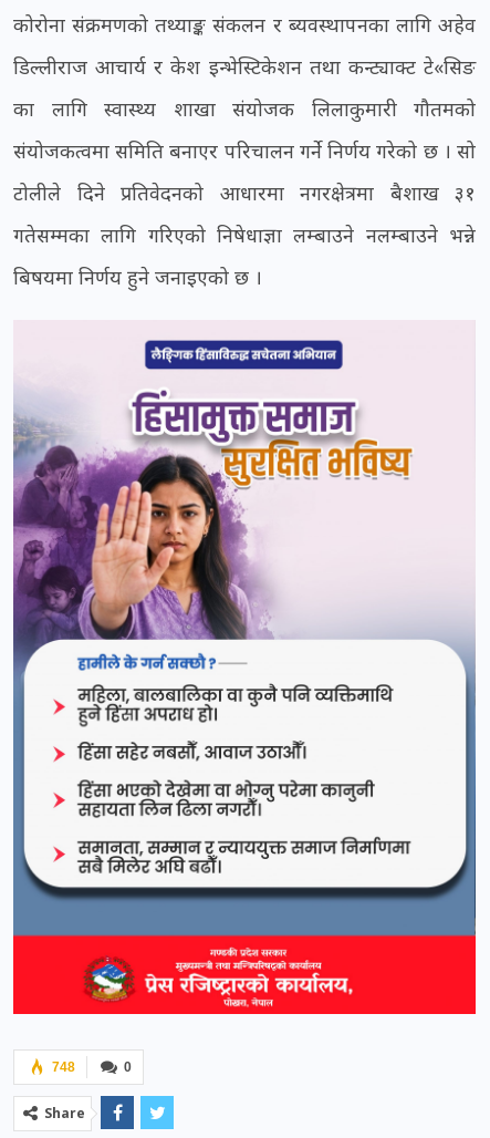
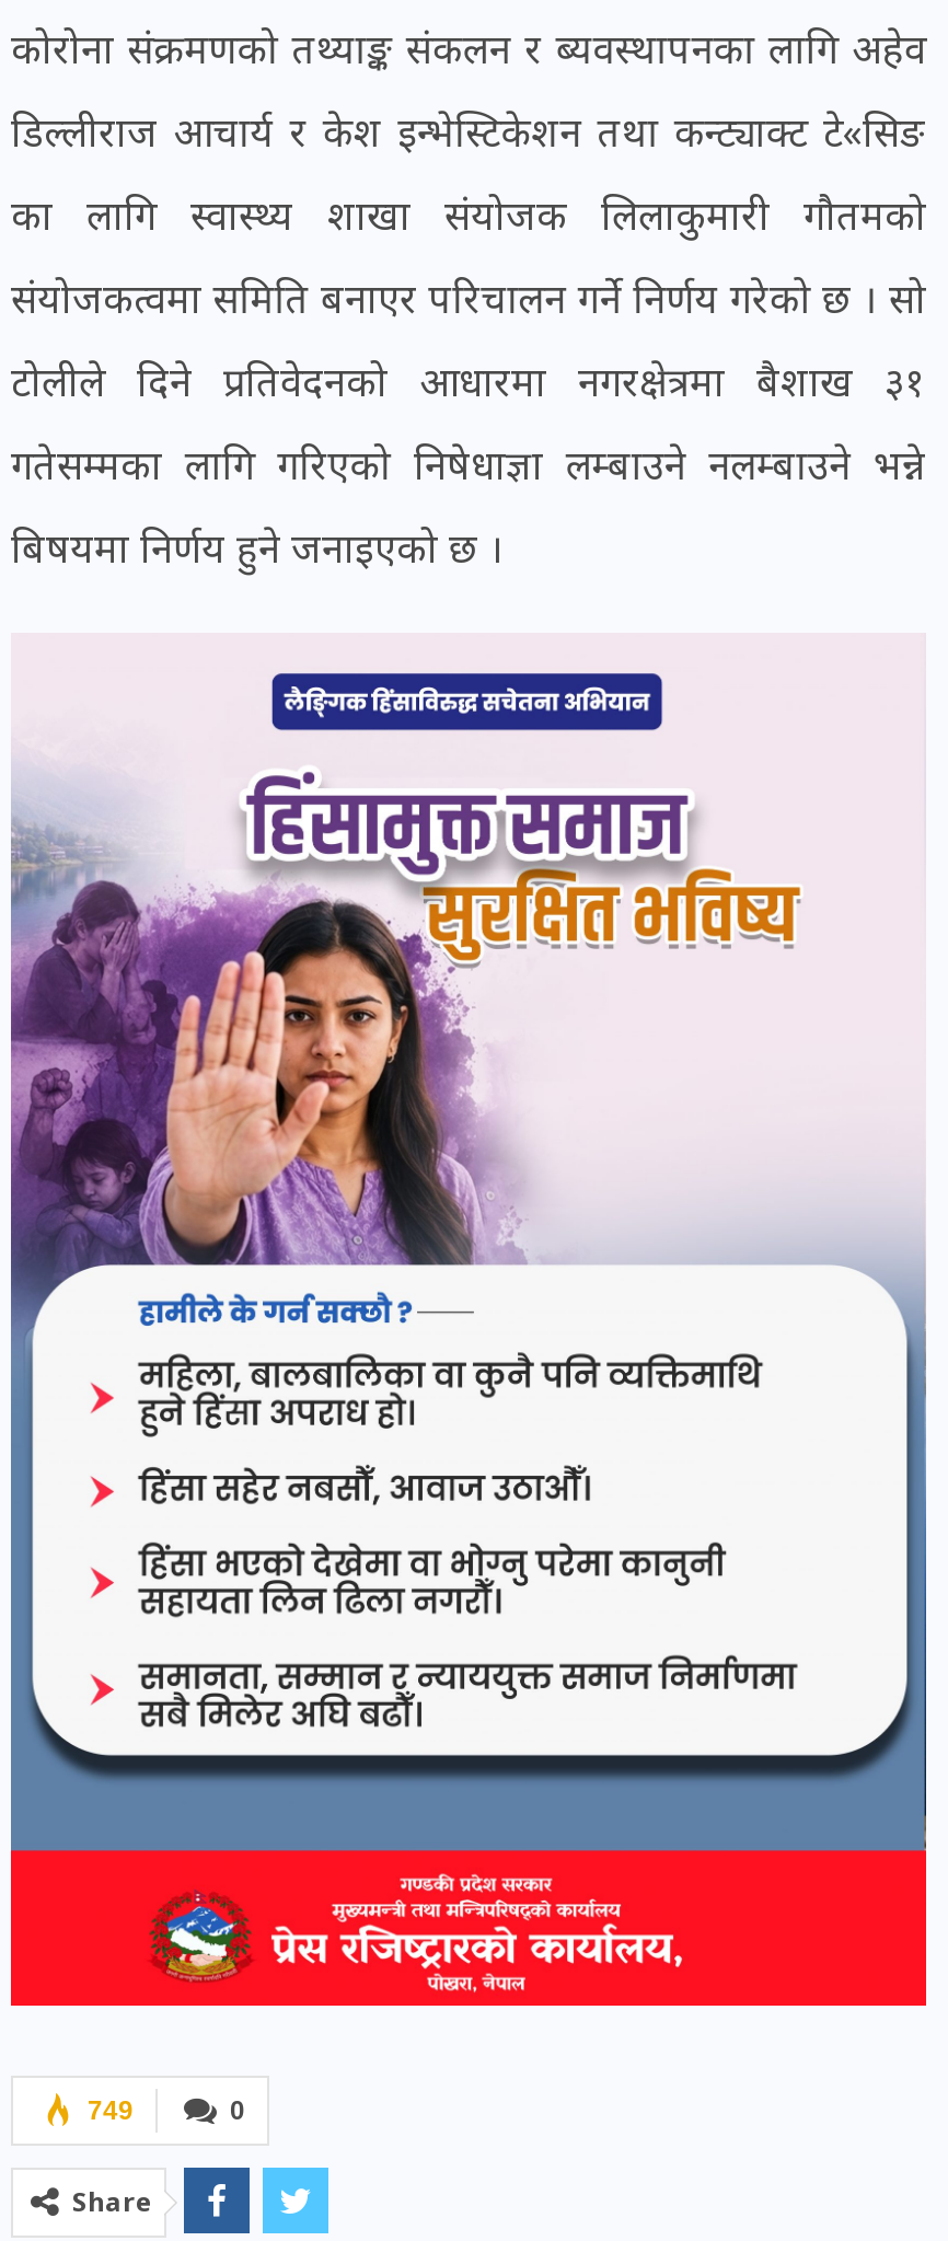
[52,1060,75,1075] 748 -> [88,2096,134,2126] 749

